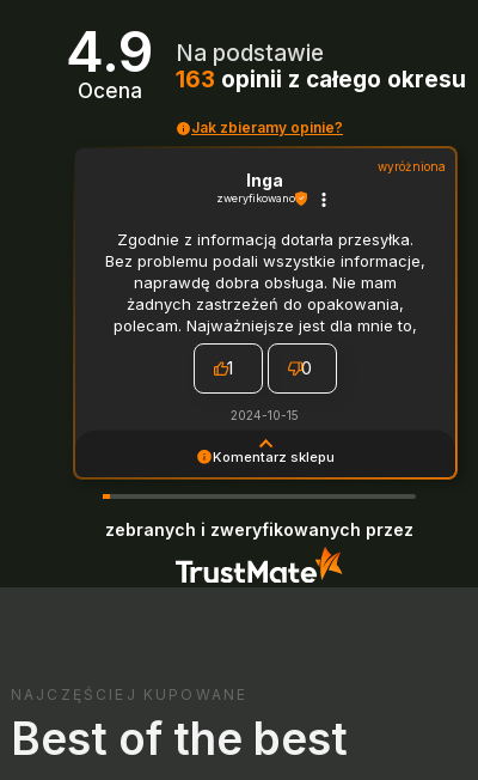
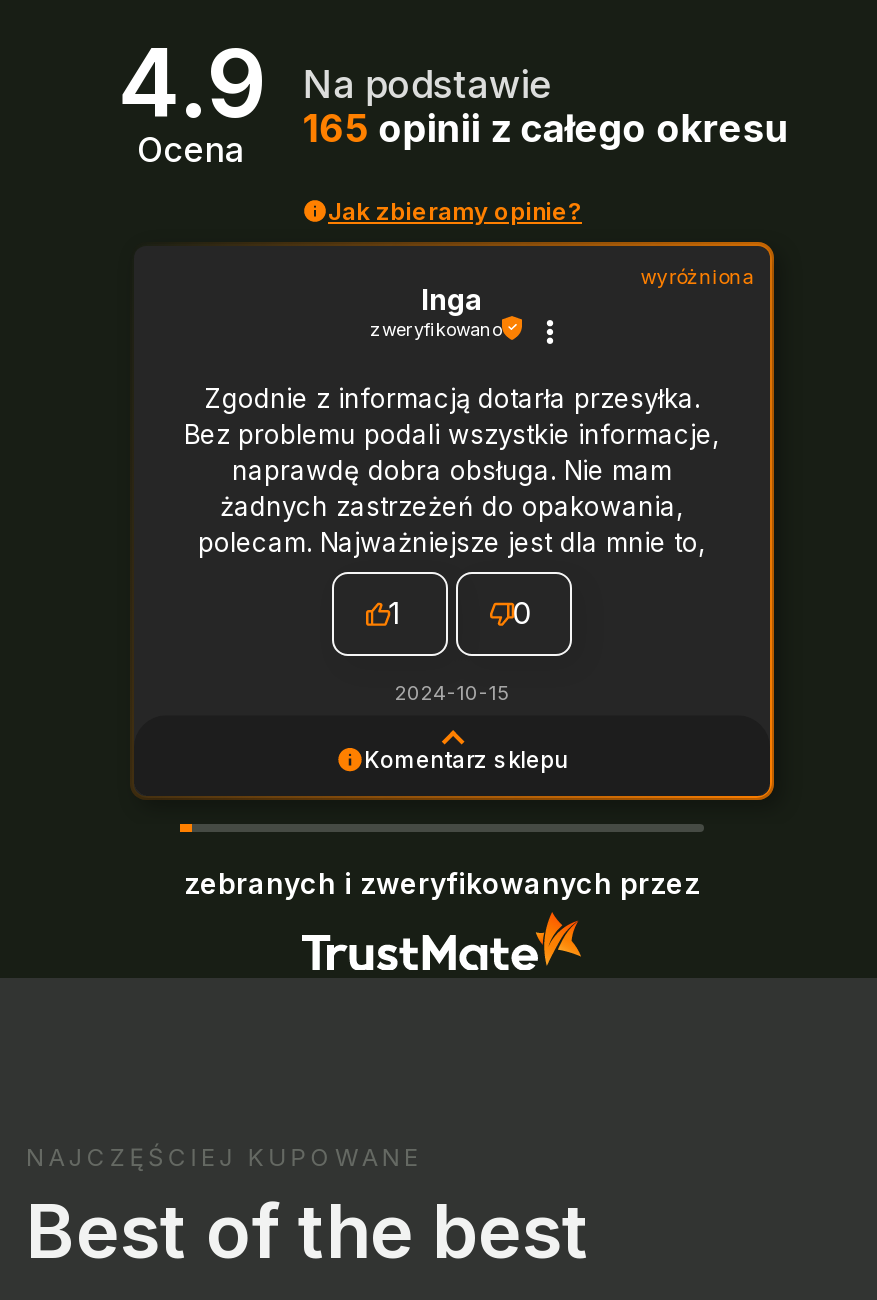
[176,66,467,93] 163 opinii z całego okresu -> [303,107,789,153] 165 opinii z całego okresu

